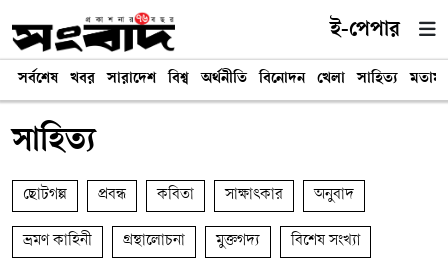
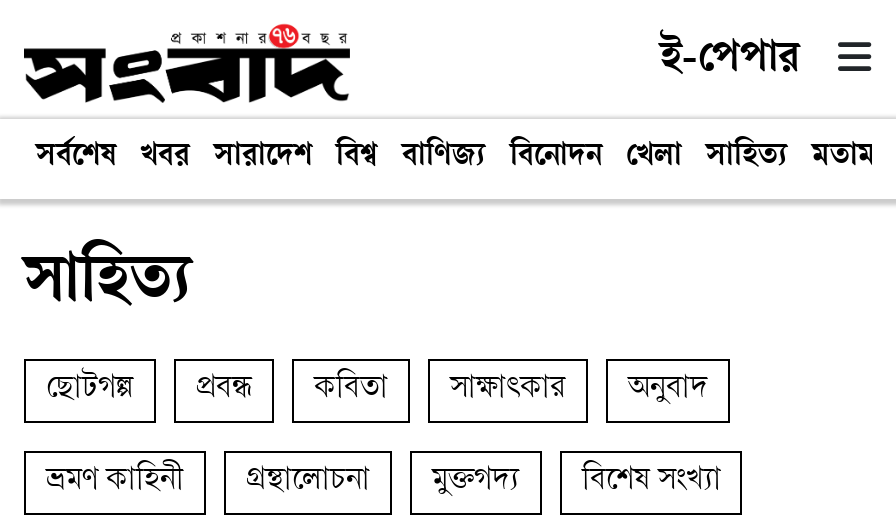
[201,71,247,88] অর্থনীতি -> [402,141,486,175] বাণিজ্য

